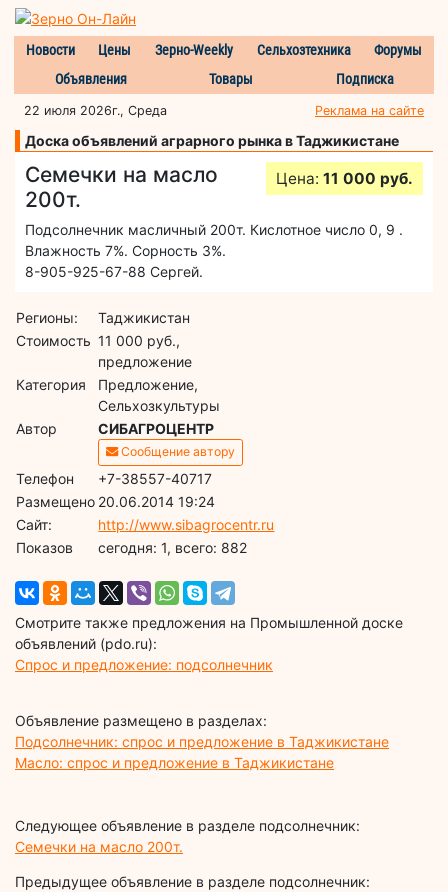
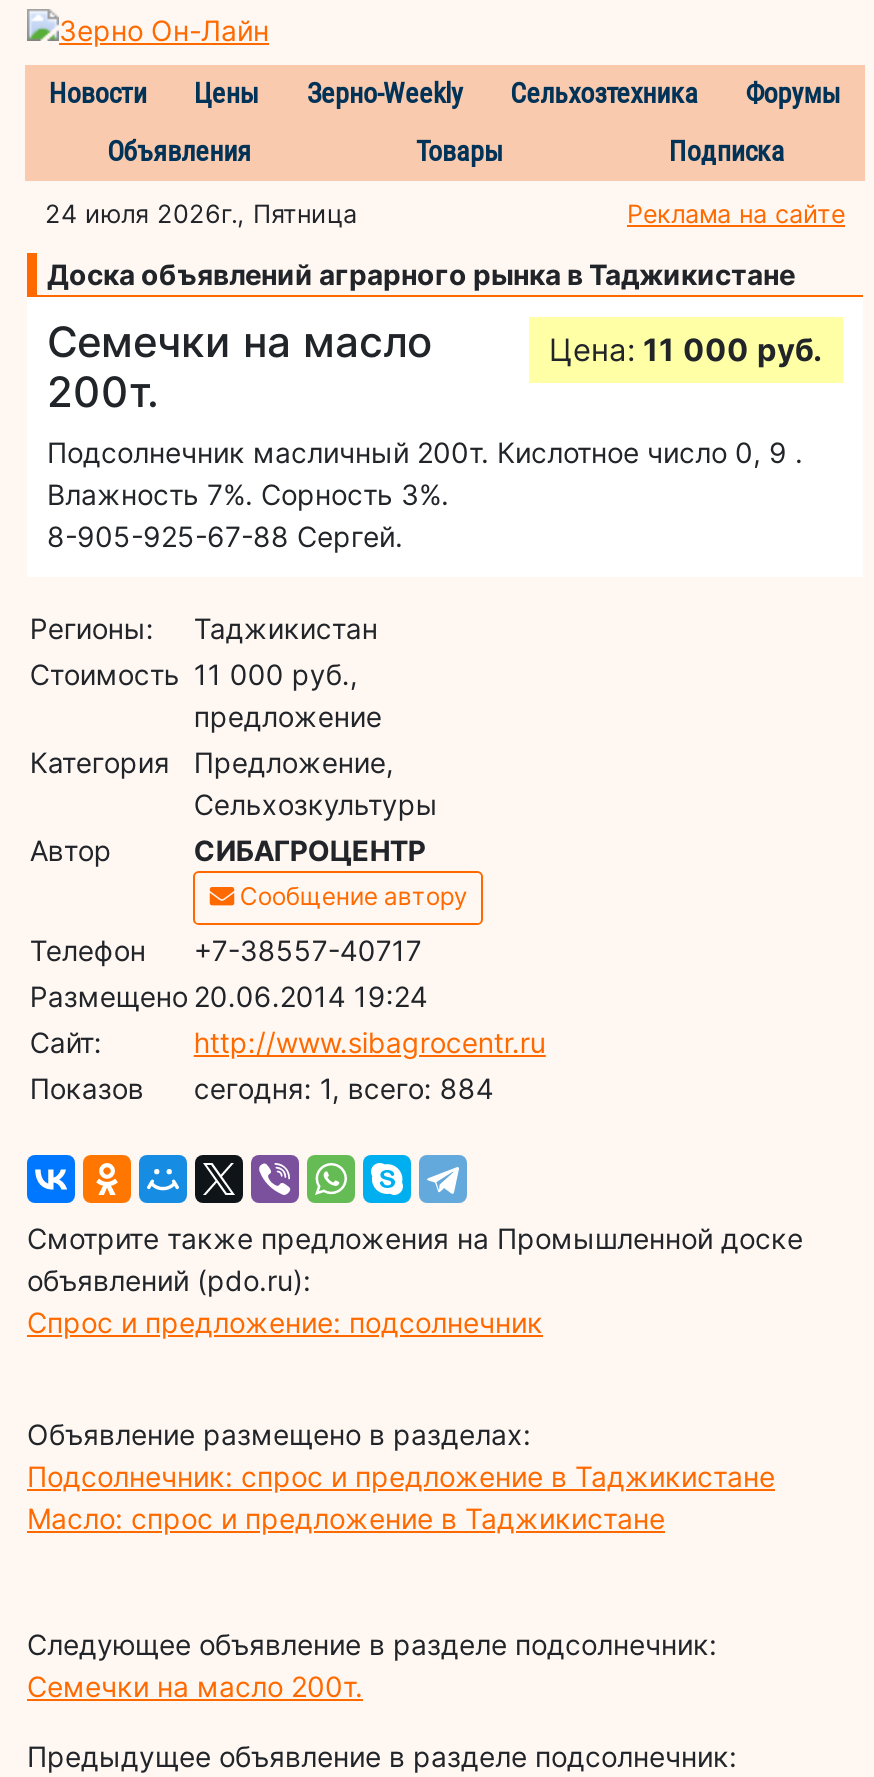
[24,103,167,118] 22 июля 2026г., Среда -> [45,198,357,228] 24 июля 2026г., Пятница
[98,539,247,556] cегодня: 1, всего: 882 -> [194,1070,494,1104] cегодня: 1, всего: 884

